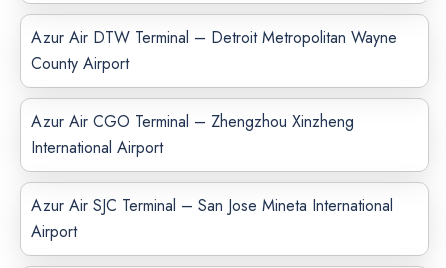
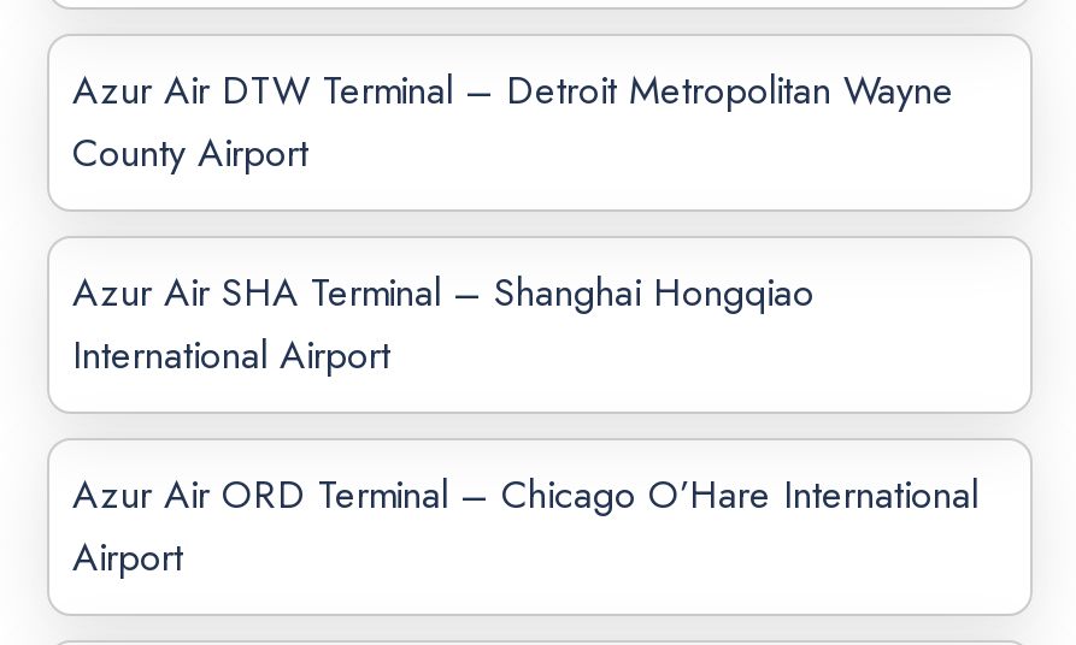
[30,110,353,133] Azur Air CGO Terminal – Zhengzhou Xinzheng -> [72,266,815,321] Azur Air SHA Terminal – Shanghai Hongqiao
[30,194,392,217] Azur Air SJC Terminal – San Jose Mineta International -> [72,468,978,523] Azur Air ORD Terminal – Chicago O’Hare International

